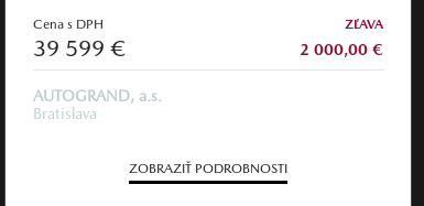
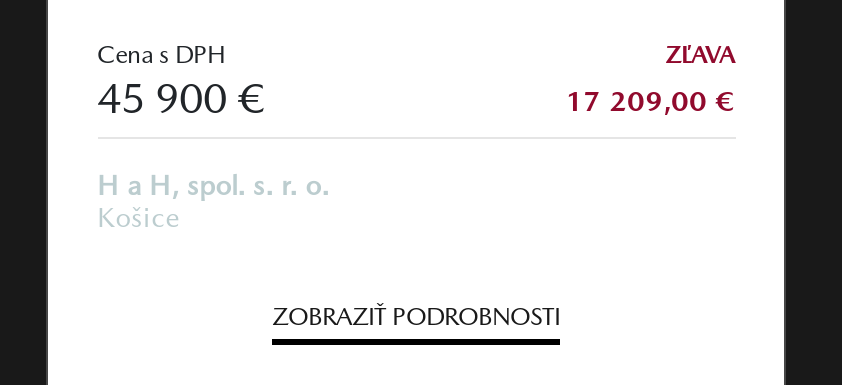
[32,34,126,62] 39 599 € -> [97,73,267,123] 45 900 €
[300,41,384,59] 2 000,00 € -> [565,85,735,117] 17 209,00 €
[32,87,161,122] AUTOGRAND, a.s. | Bratislava -> [97,169,329,233] H a H, spol. s. r. o. | Košice

